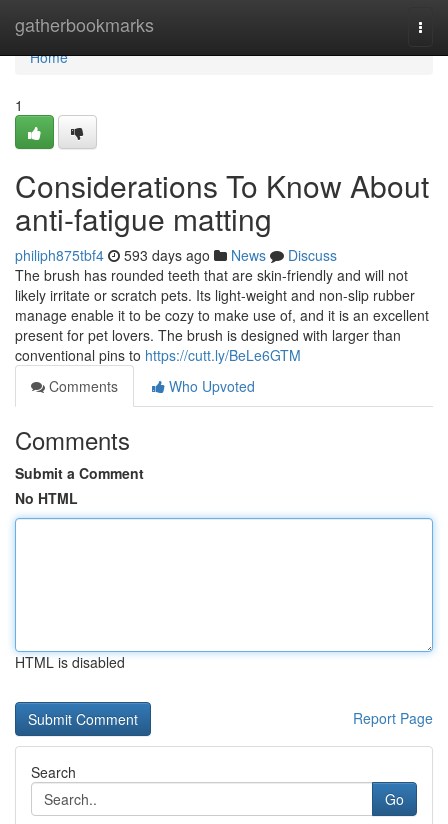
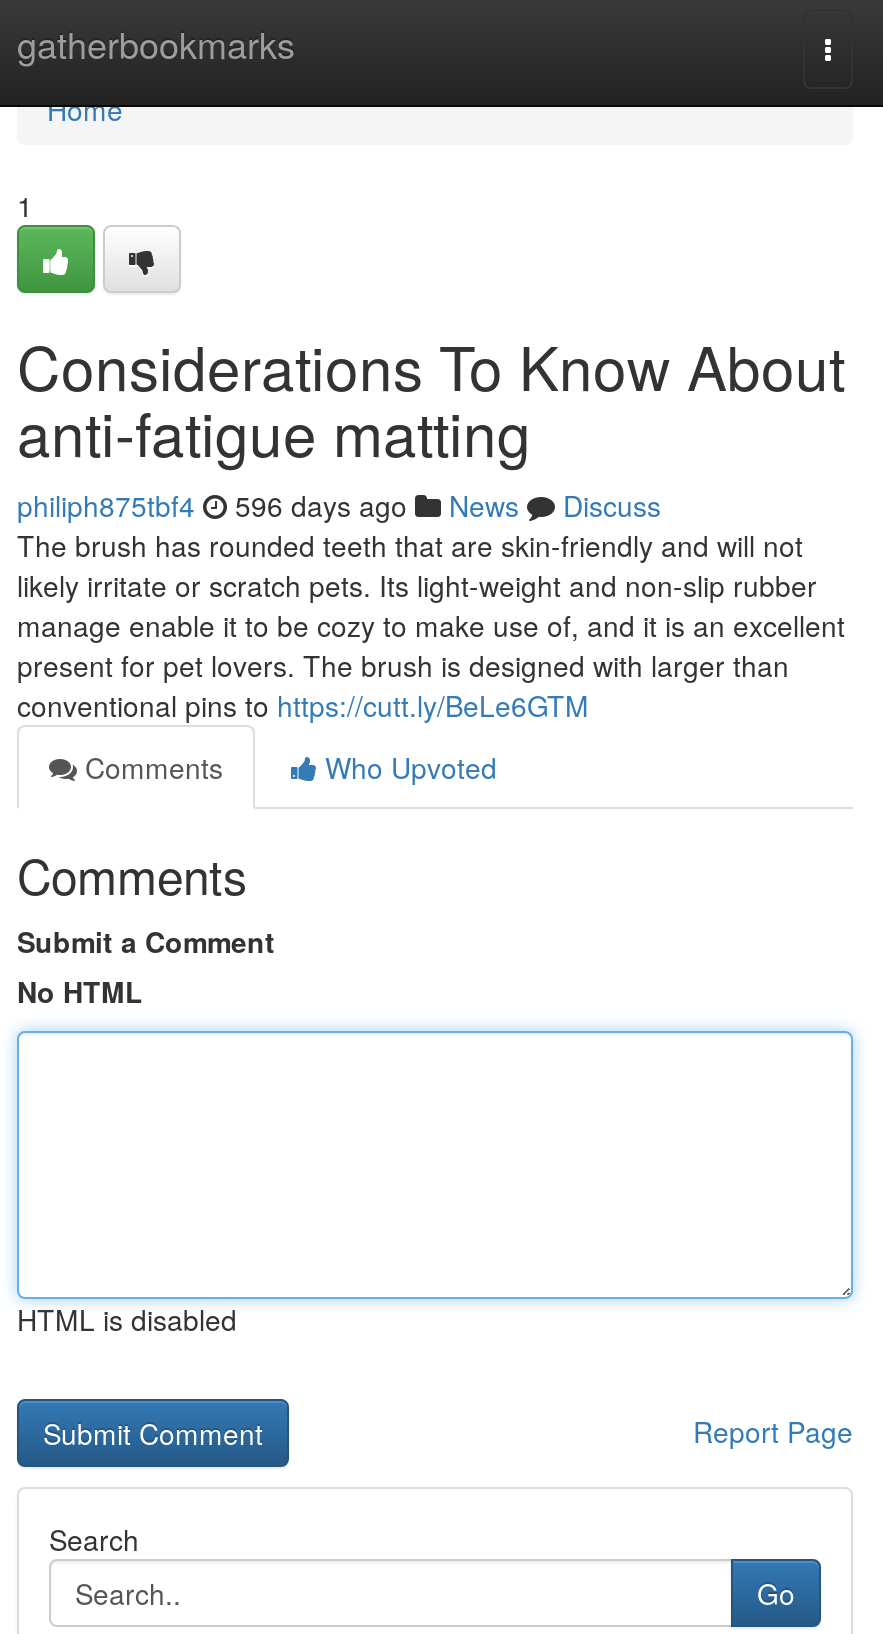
[15,245,337,265] philiph875tbf4 593 days ago News Discuss -> [17,485,661,525] philiph875tbf4 596 days ago News Discuss

